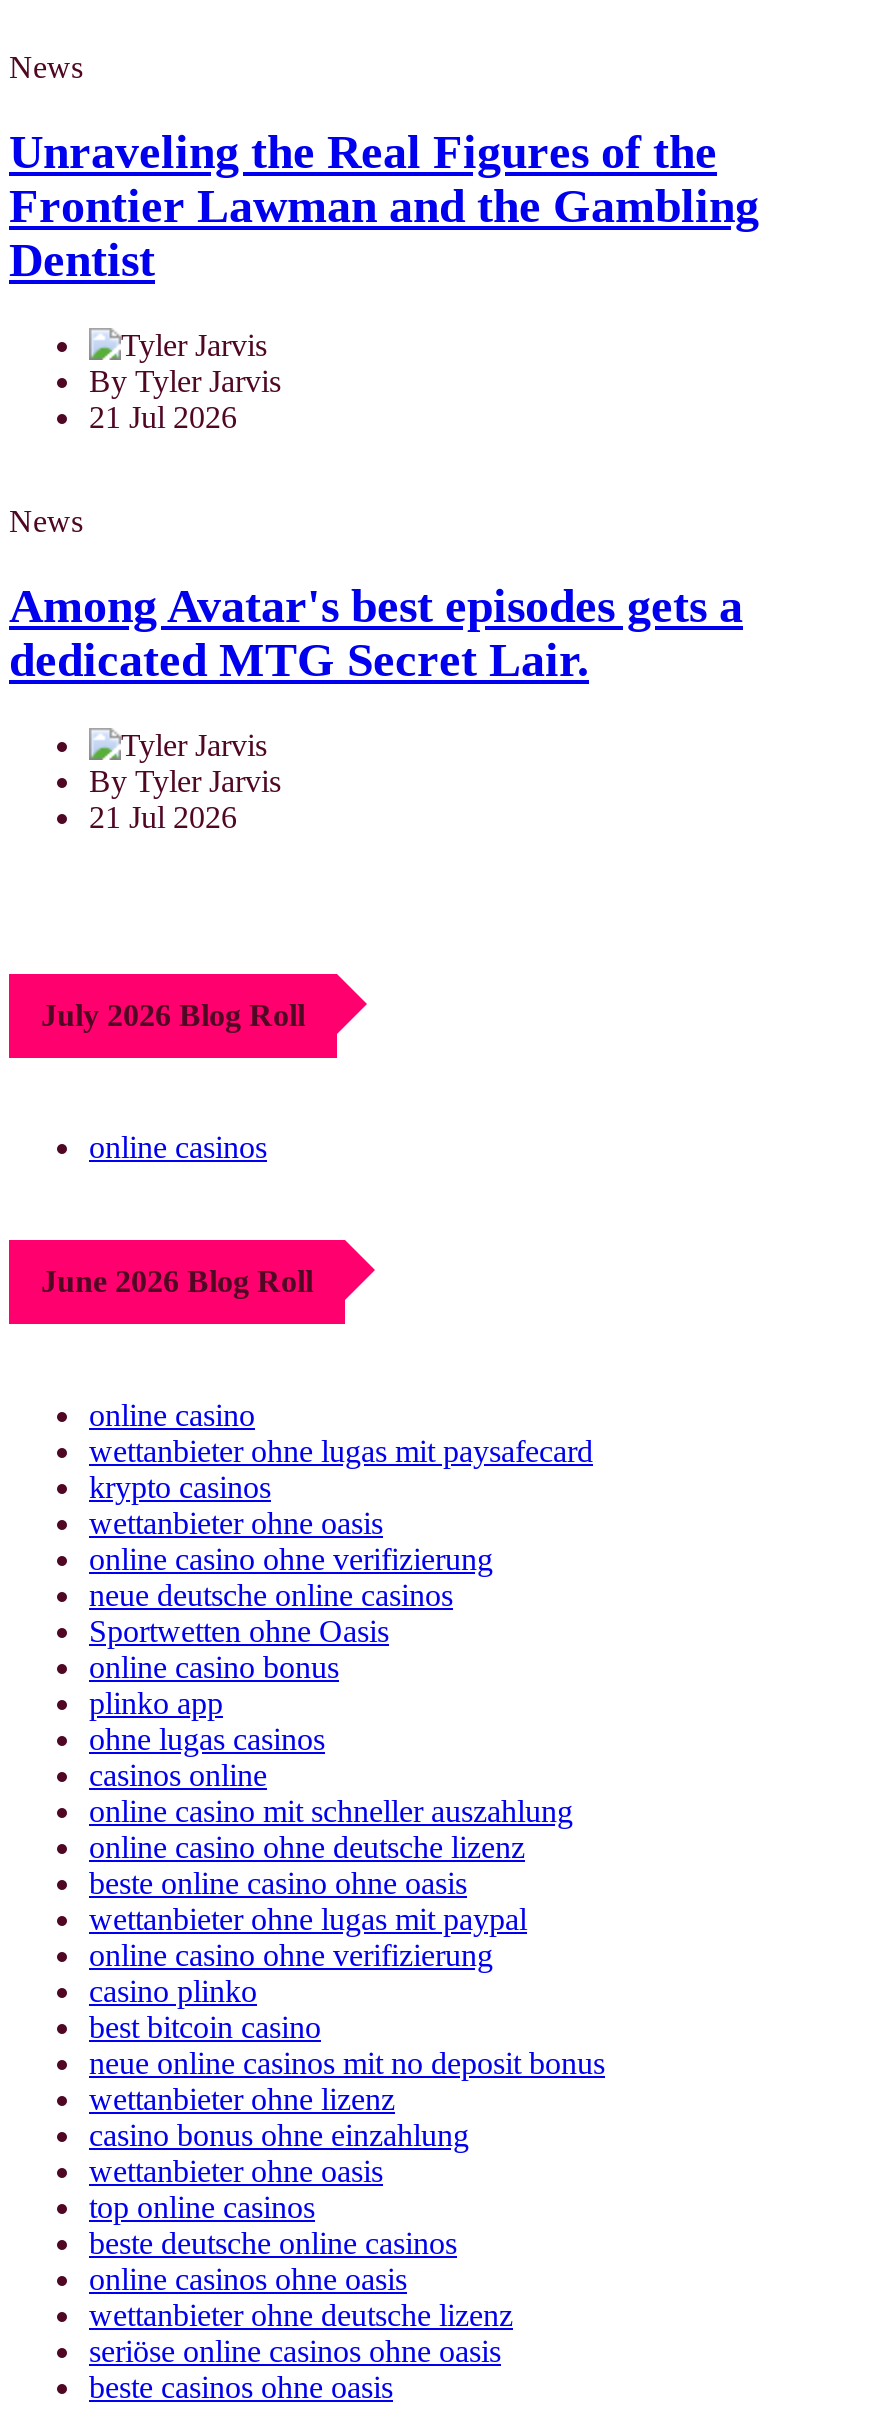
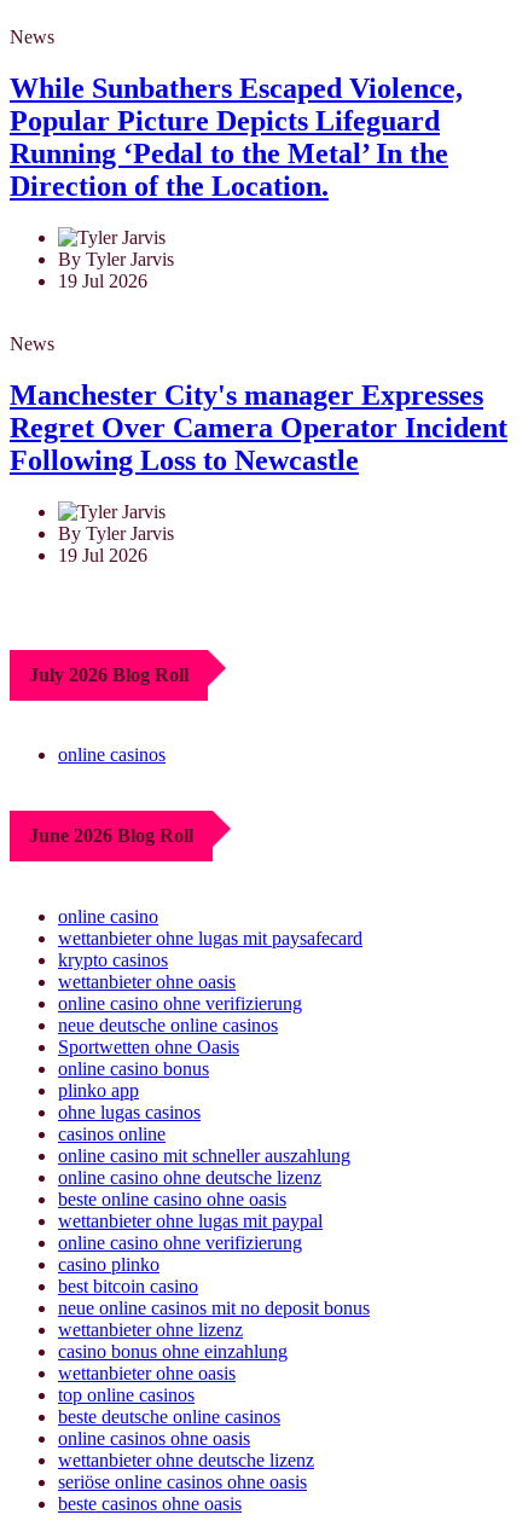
[9,126,759,286] Unraveling the Real Figures of the | Frontier Lawman and the Gambling | Dentist -> [10,72,463,202] While Sunbathers Escaped Violence, | Popular Picture Depicts Lifeguard | Running ‘Pedal to the Metal’ In the | Direction of the Location.
[89,399,237,433] 21 Jul 2026 -> [58,270,147,291] 19 Jul 2026
[9,579,743,685] Among Avatar's best episodes gets a | dedicated MTG Secret Lair. -> [10,379,507,476] Manchester City's manager Expresses | Regret Over Camera Operator Incident | Following Loss to Newcastle
[89,799,237,833] 21 Jul 2026 -> [58,544,147,565] 19 Jul 2026

